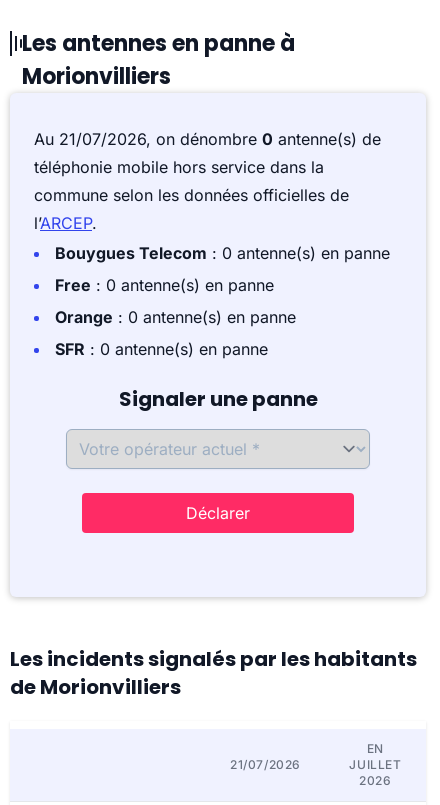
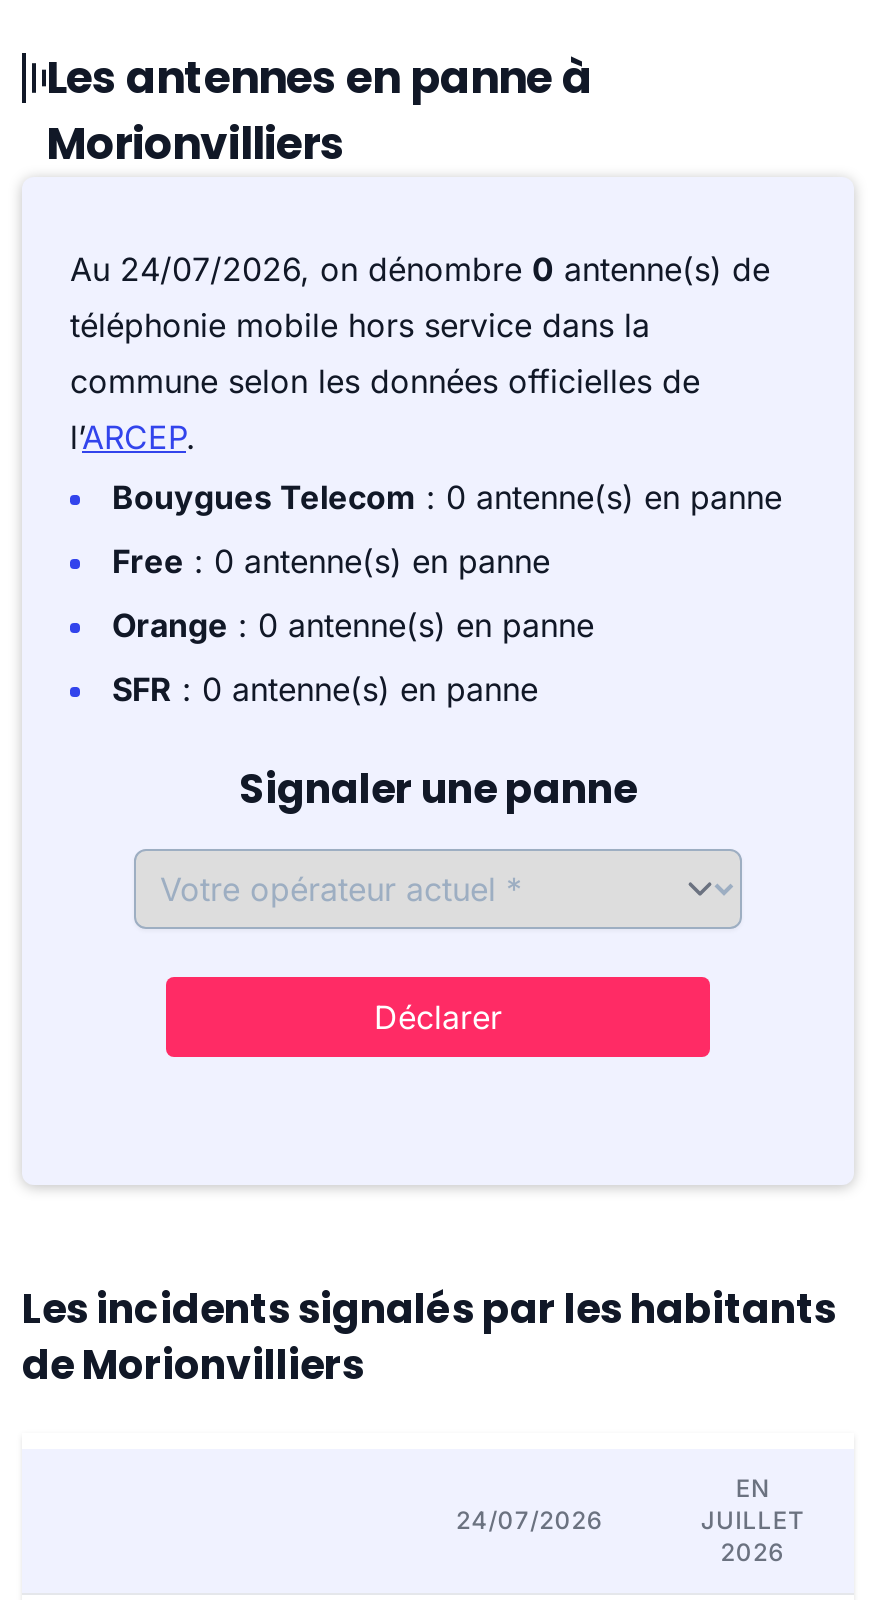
[34,129,381,149] Au 21/07/2026, on dénombre 0 antenne(s) de -> [70,249,770,289] Au 24/07/2026, on dénombre 0 antenne(s) de
[230,757,301,772] 21/07/2026 -> [456,1505,604,1535] 24/07/2026

